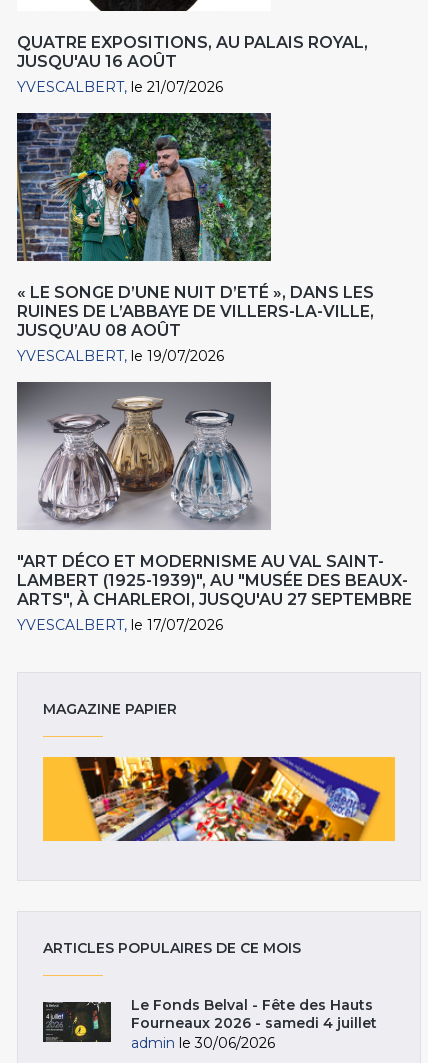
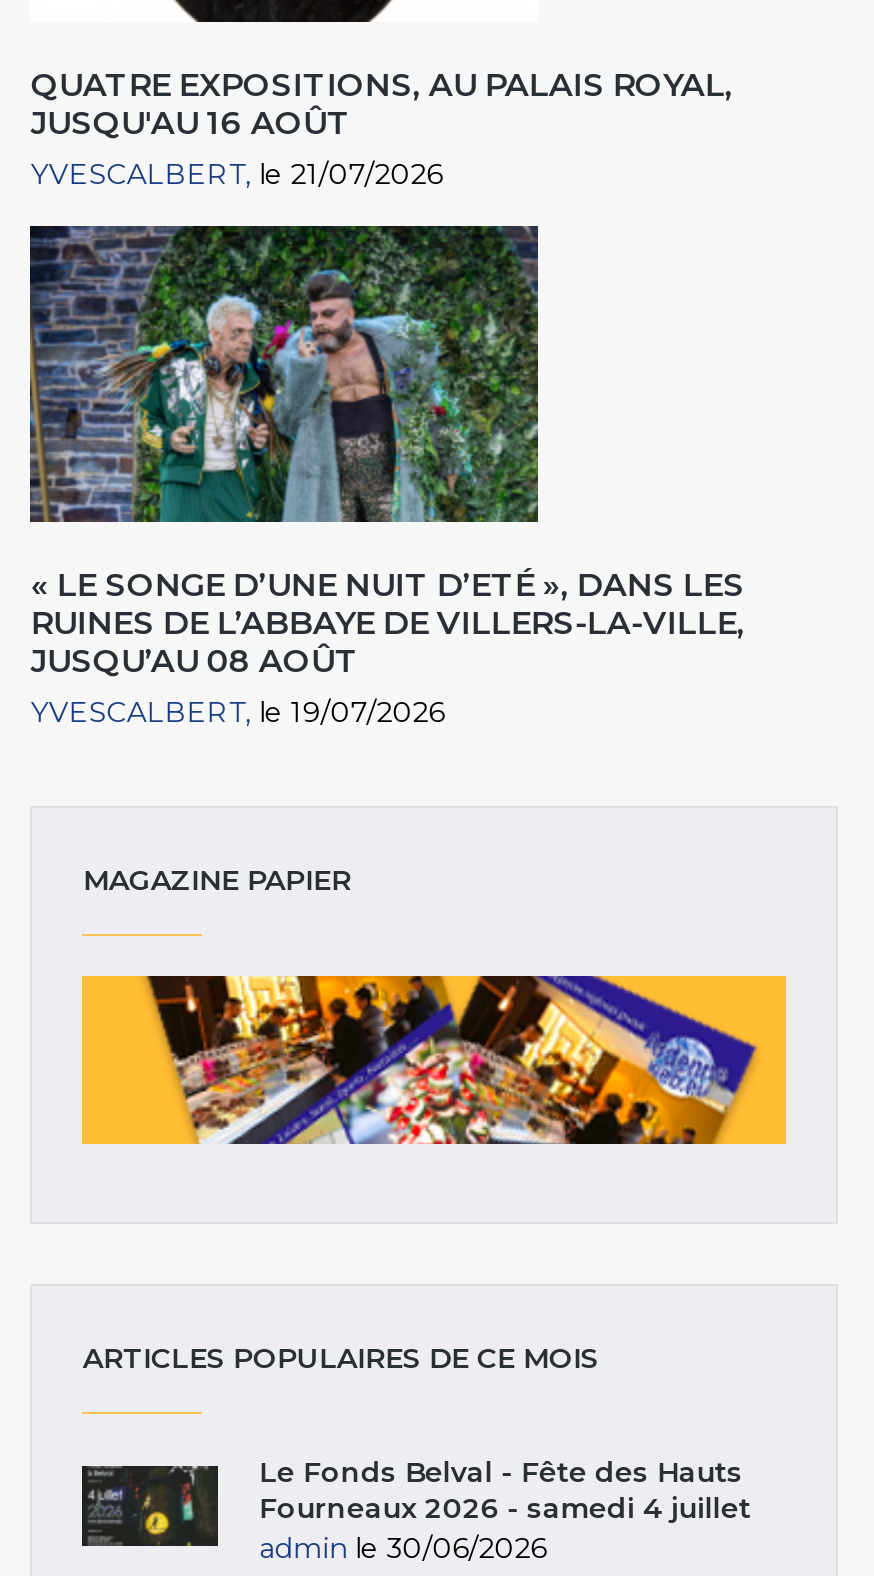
[17,381,412,634] [image] | "ART DÉCO ET MODERNISME AU VAL SAINT- | LAMBERT (1925-1939)", AU "MUSÉE DES BEAUX- | ARTS", À CHARLEROI, JUSQU'AU 27 SEPTEMBRE | YVESCALBERT le 17/07/2026 -> none

